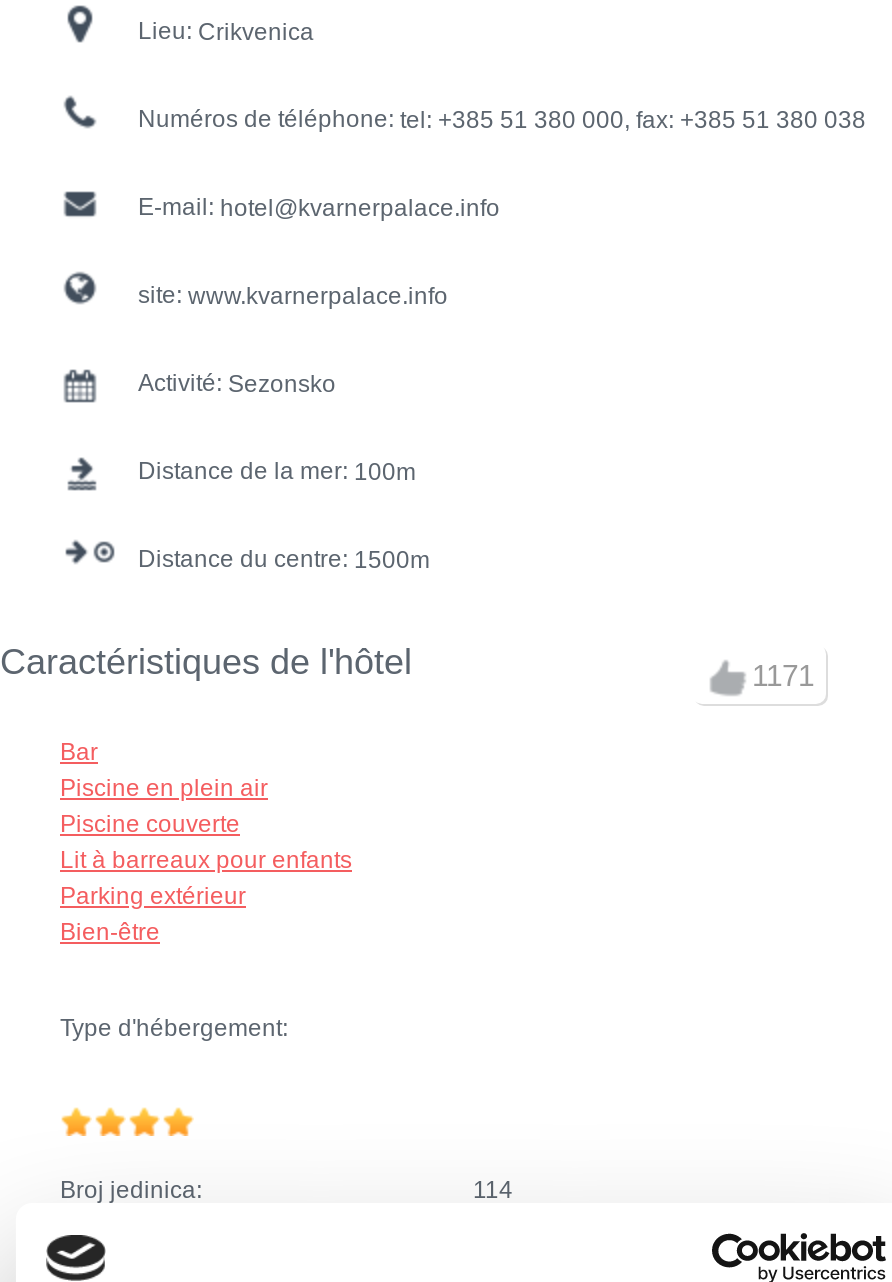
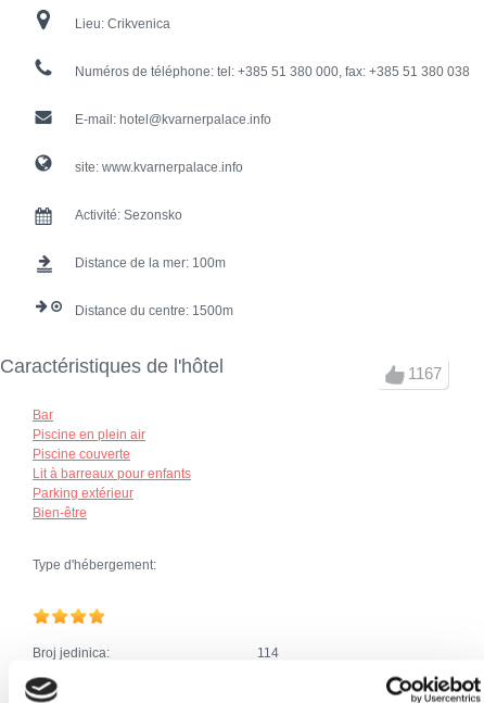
[752,659,814,693] 1171 -> [408,364,442,383] 1167

